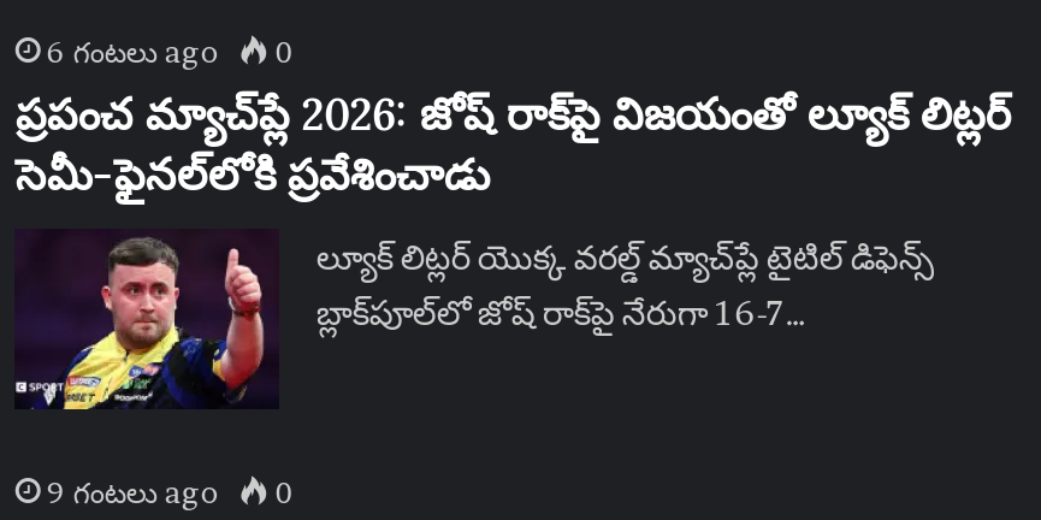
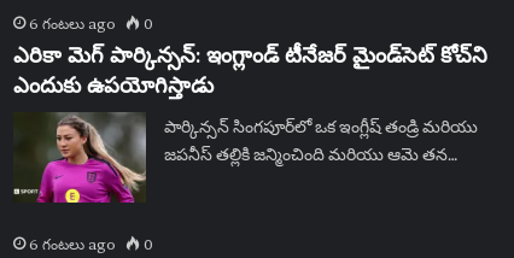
[15,85,1012,201] ప్రపంచ మ్యాచ్‌ప్లే 2026: జోష్ రాక్‌పై విజయంతో ల్యూక్ లిట్లర్ | సెమీ-ఫైనల్‌లోకి ప్రవేశించాడు -> [14,40,488,98] ఎరికా మెగ్ పార్కిన్సన్: ఇంగ్లాండ్ టీనేజర్ మైండ్‌సెట్ కోచ్‌ని | ఎందుకు ఉపయోగిస్తాడు
[17,229,935,412] [image] | ల్యూక్ లిట్లర్ యొక్క వరల్డ్ మ్యాచ్‌ప్లే టైటిల్ డిఫెన్స్ | బ్లాక్‌పూల్‌లో జోష్ రాక్‌పై నేరుగా 16-7… -> [14,111,478,204] [image] | పార్కిన్సన్ సింగపూర్‌లో ఒక ఇంగ్లీష్ తండ్రి మరియు | జపనీస్ తల్లికి జన్మించింది మరియు ఆమె తన…
[46,473,294,509] 9 గంటలు ago 0 -> [29,234,154,253] 6 గంటలు ago 0

